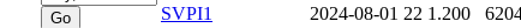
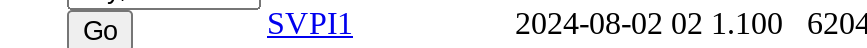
[310,4,471,24] 2024-08-01 22 1.200 -> [515,7,783,41] 2024-08-02 02 1.100

